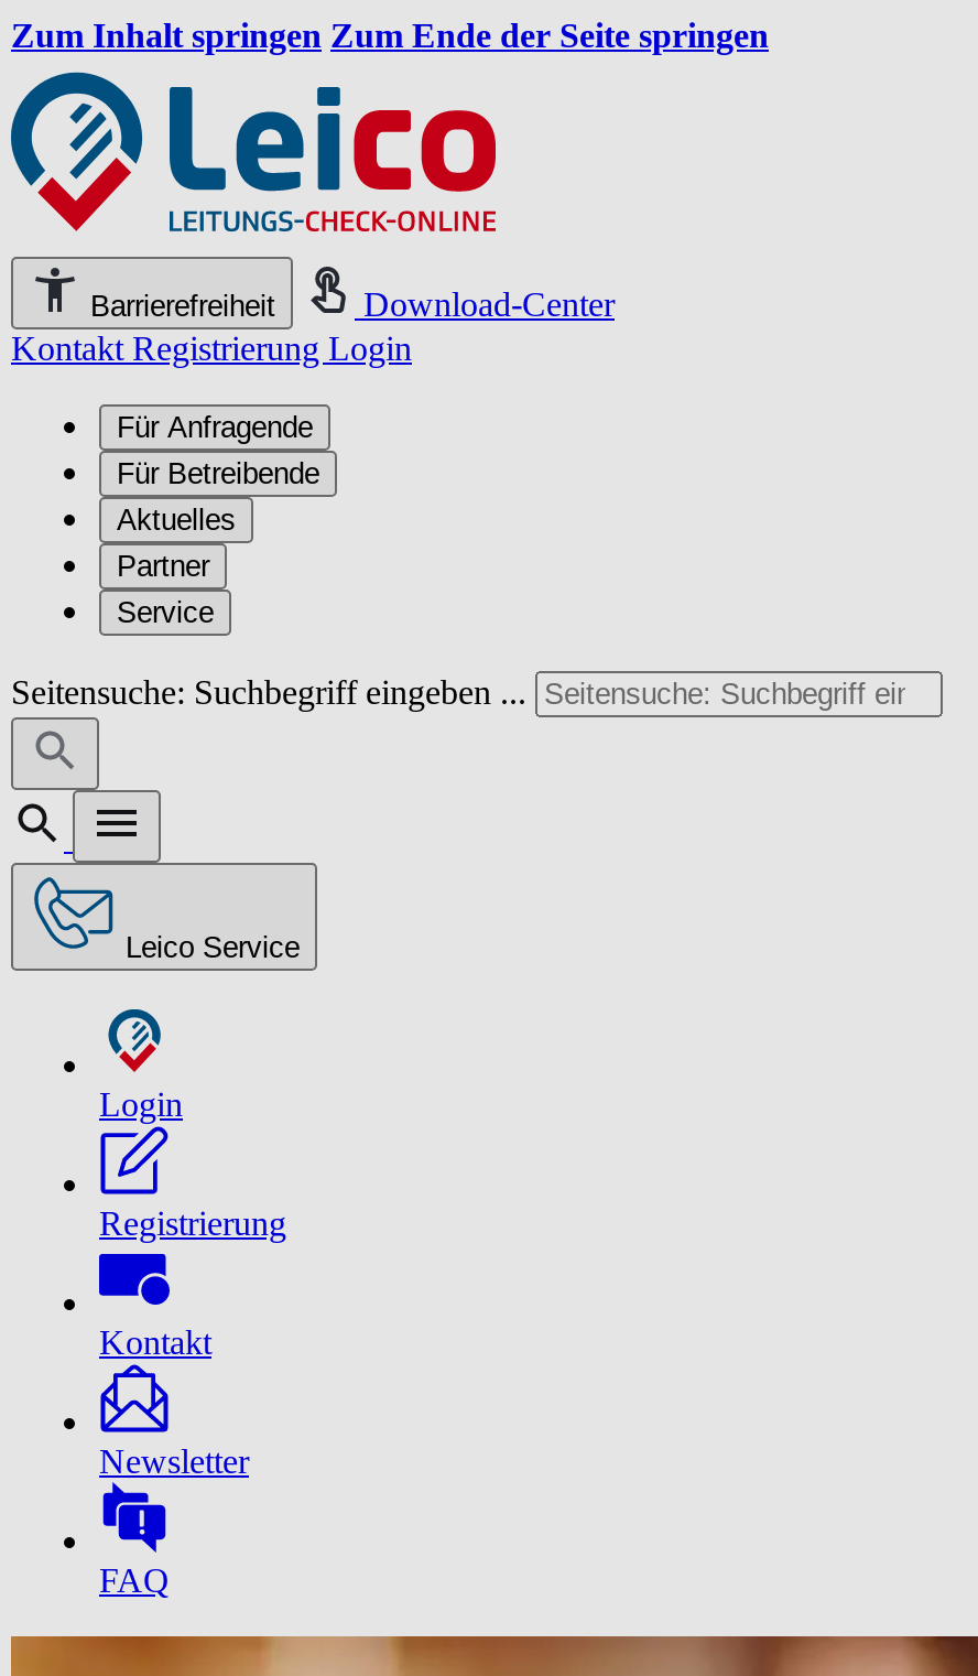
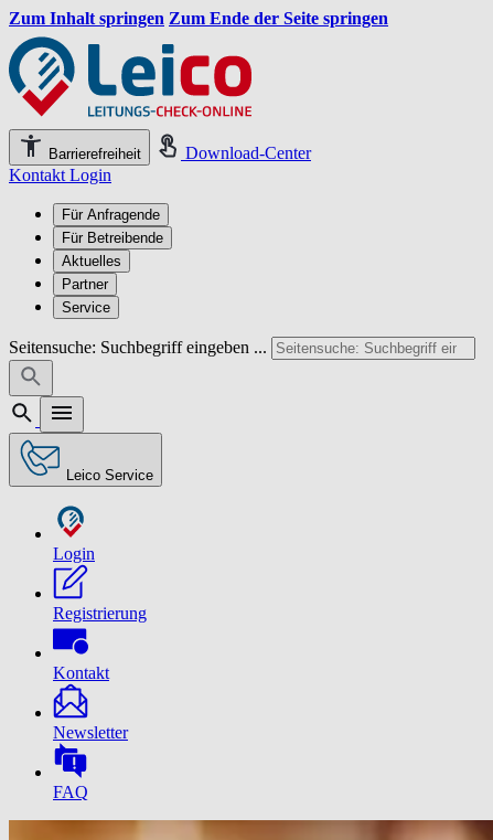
[11,329,412,367] KontaktRegistrierung Login -> [9,166,111,184] KontaktLogin

